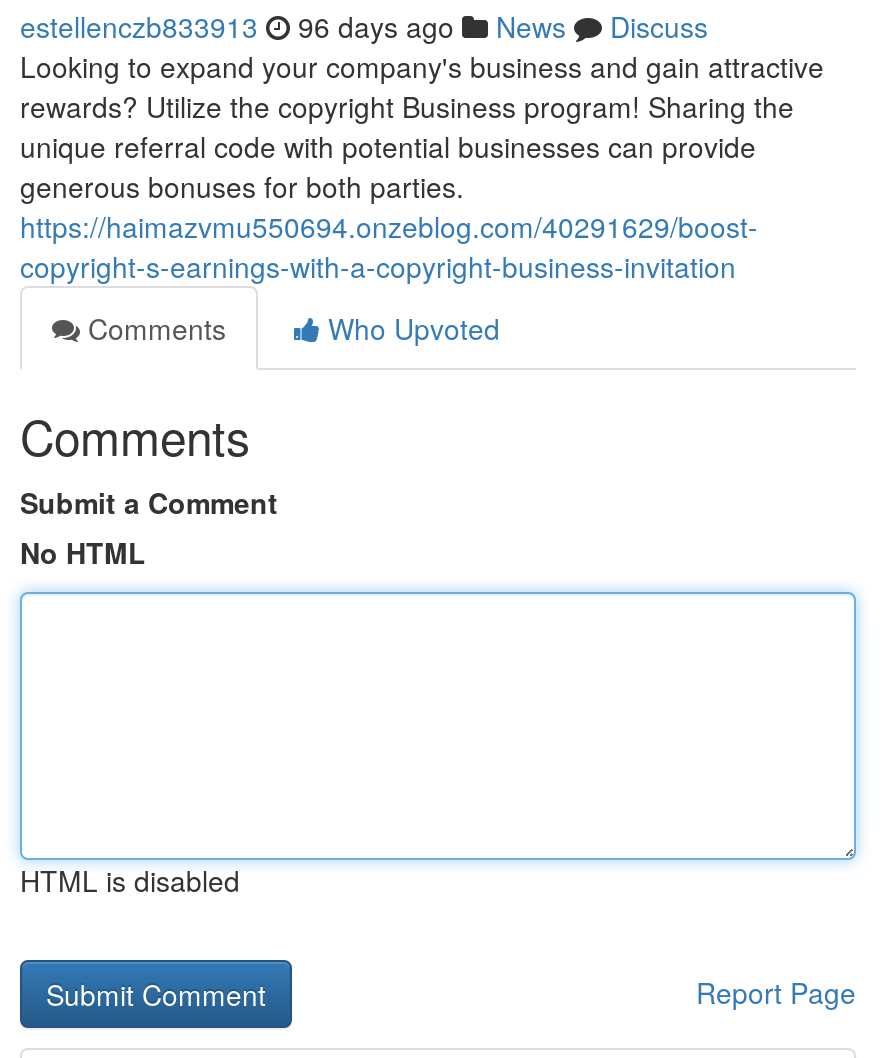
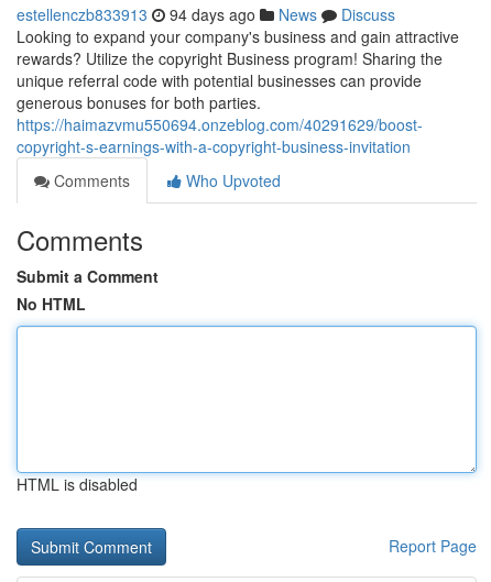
[20,6,708,46] estellenczb833913 96 days ago News Discuss -> [17,3,395,25] estellenczb833913 94 days ago News Discuss

